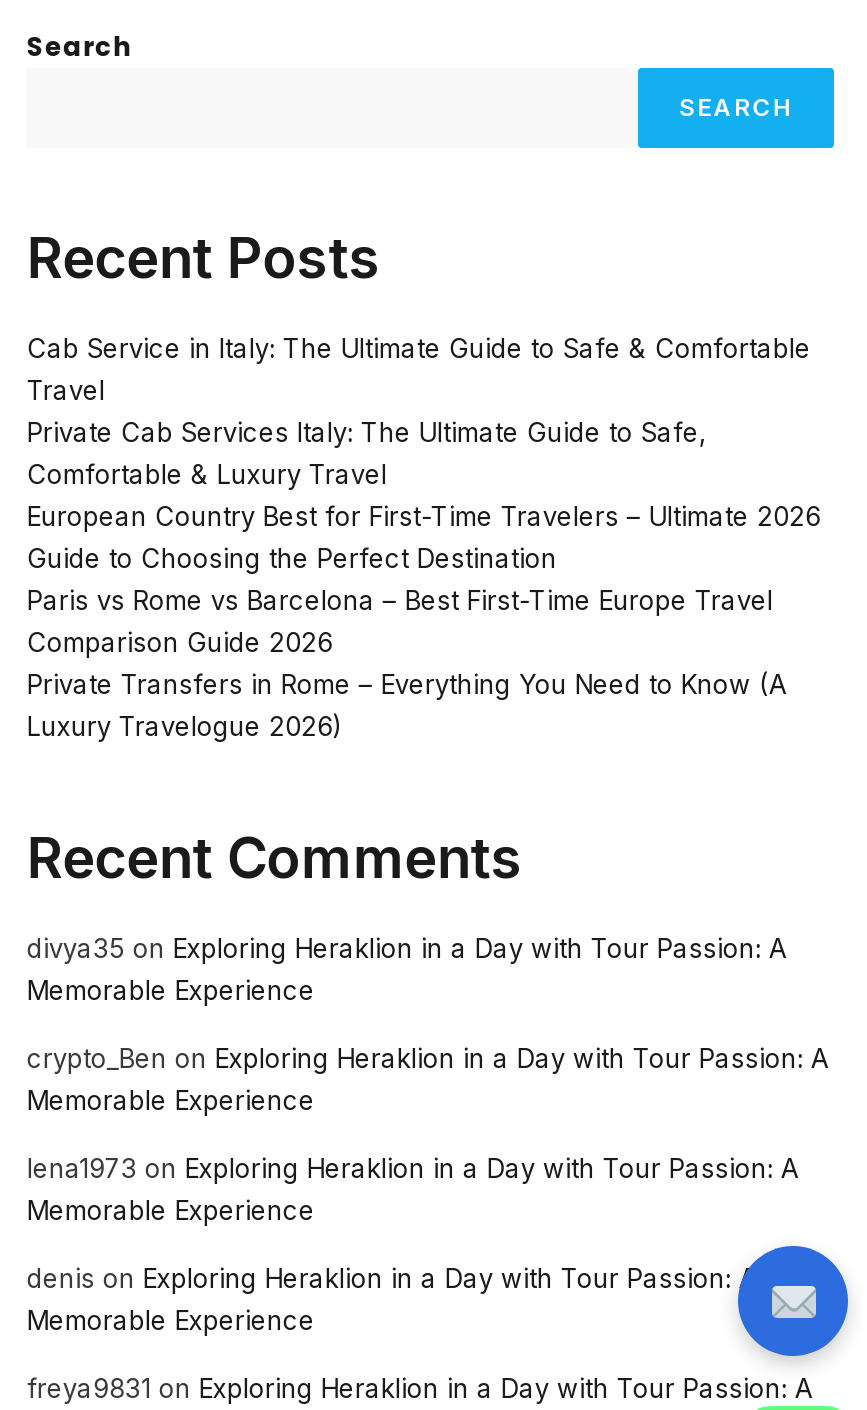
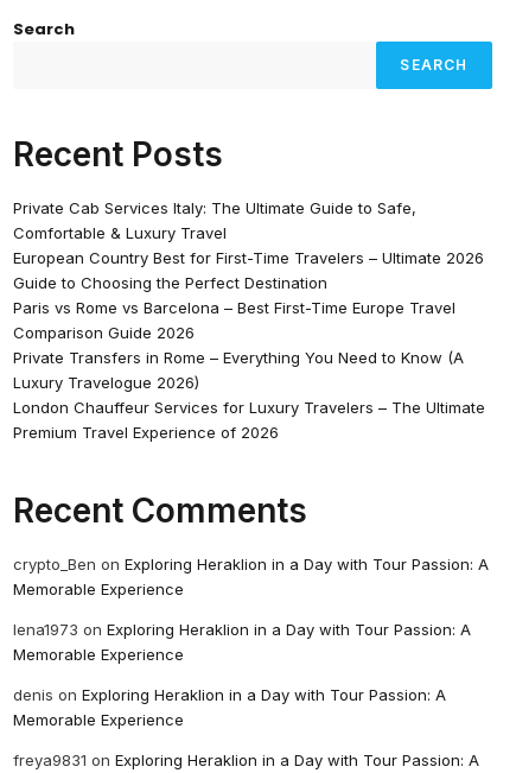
[27,332,811,406] Cab Service in Italy: The Ultimate Guide to Safe & Comfortable | Travel -> none
none -> [14,398,486,442] London Chauffeur Services for Luxury Travelers – The Ultimate | Premium Travel Experience of 2026
[27,932,787,1006] divya35 on Exploring Heraklion in a Day with Tour Passion: A | Memorable Experience -> none
[734,1244,852,1362] [image] -> none

